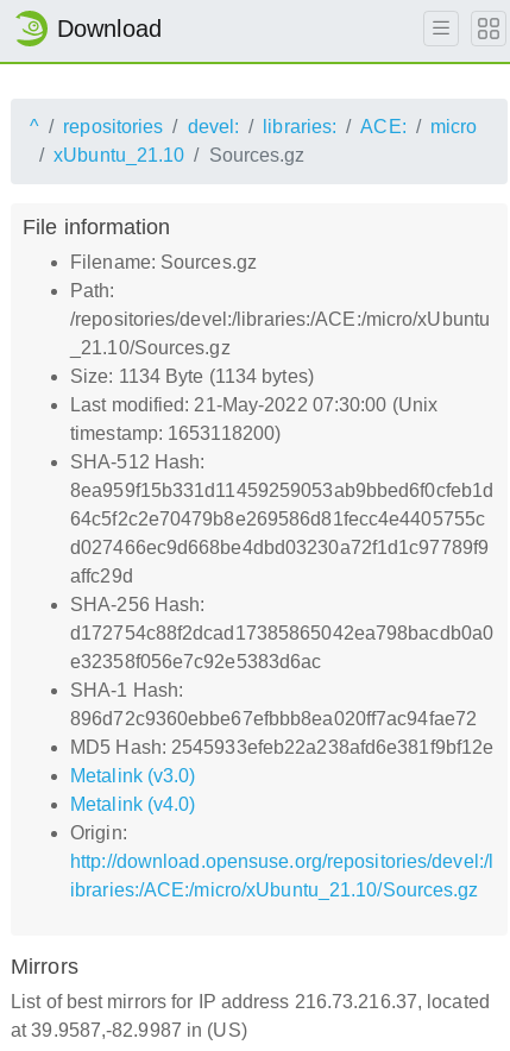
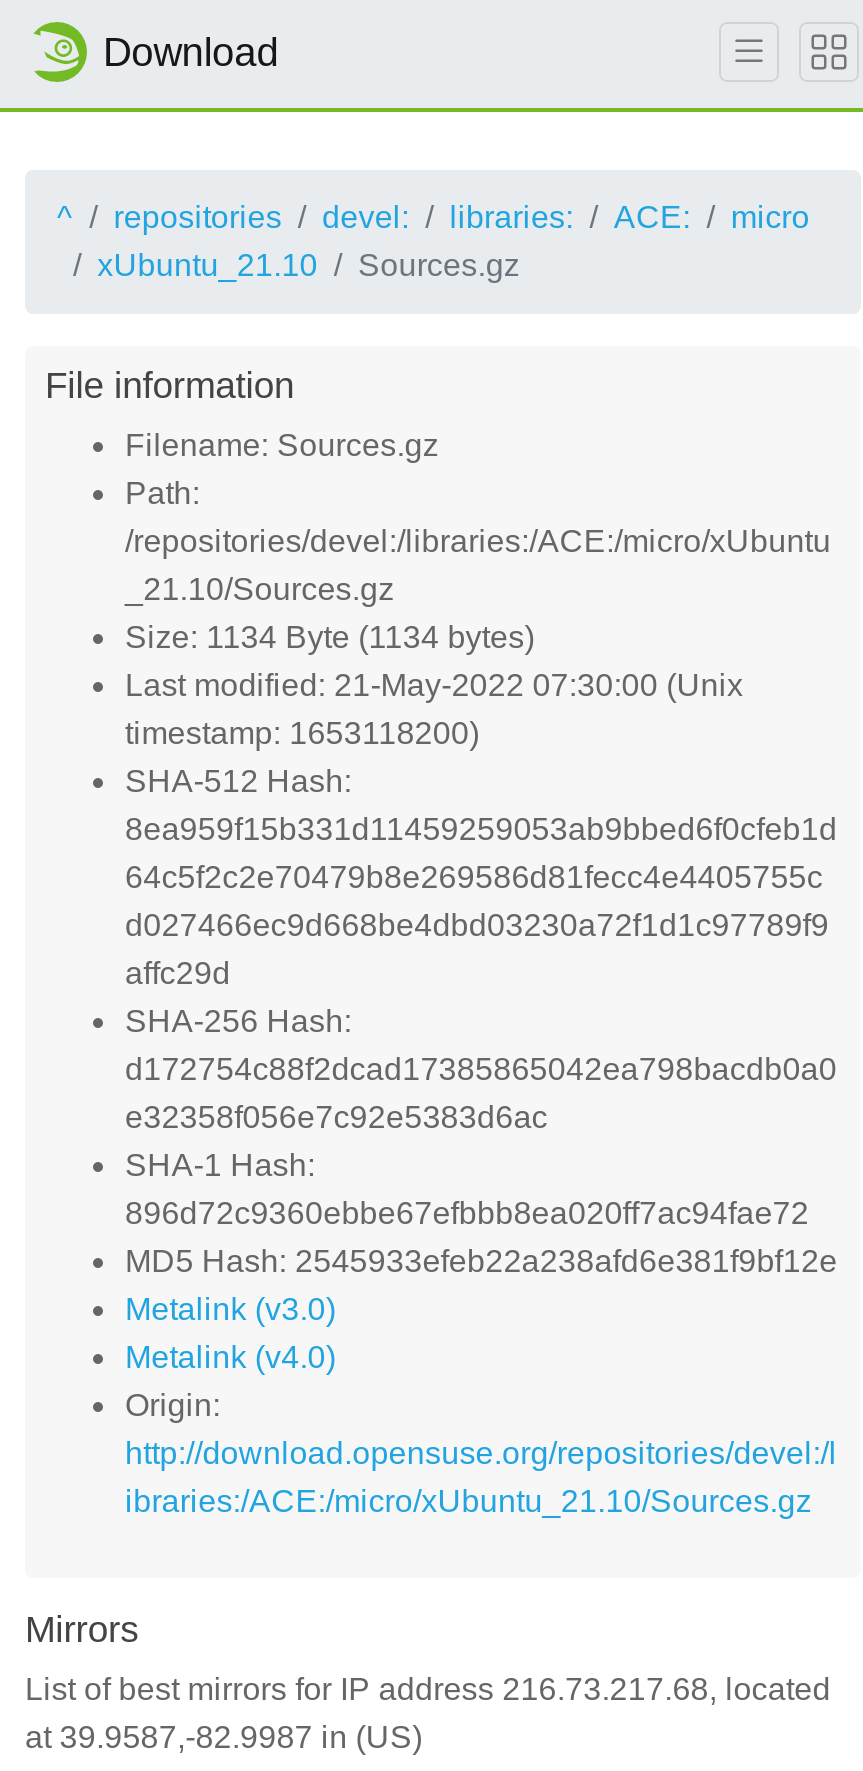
[11,992,490,1012] List of best mirrors for IP address 216.73.216.37, located -> [25,1672,831,1706] List of best mirrors for IP address 216.73.217.68, located

